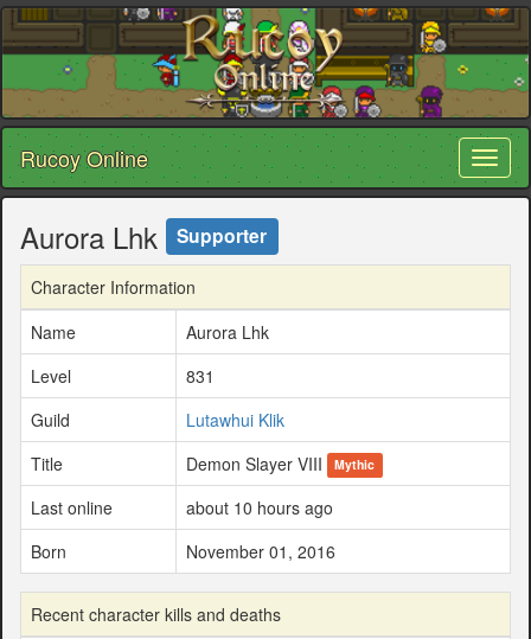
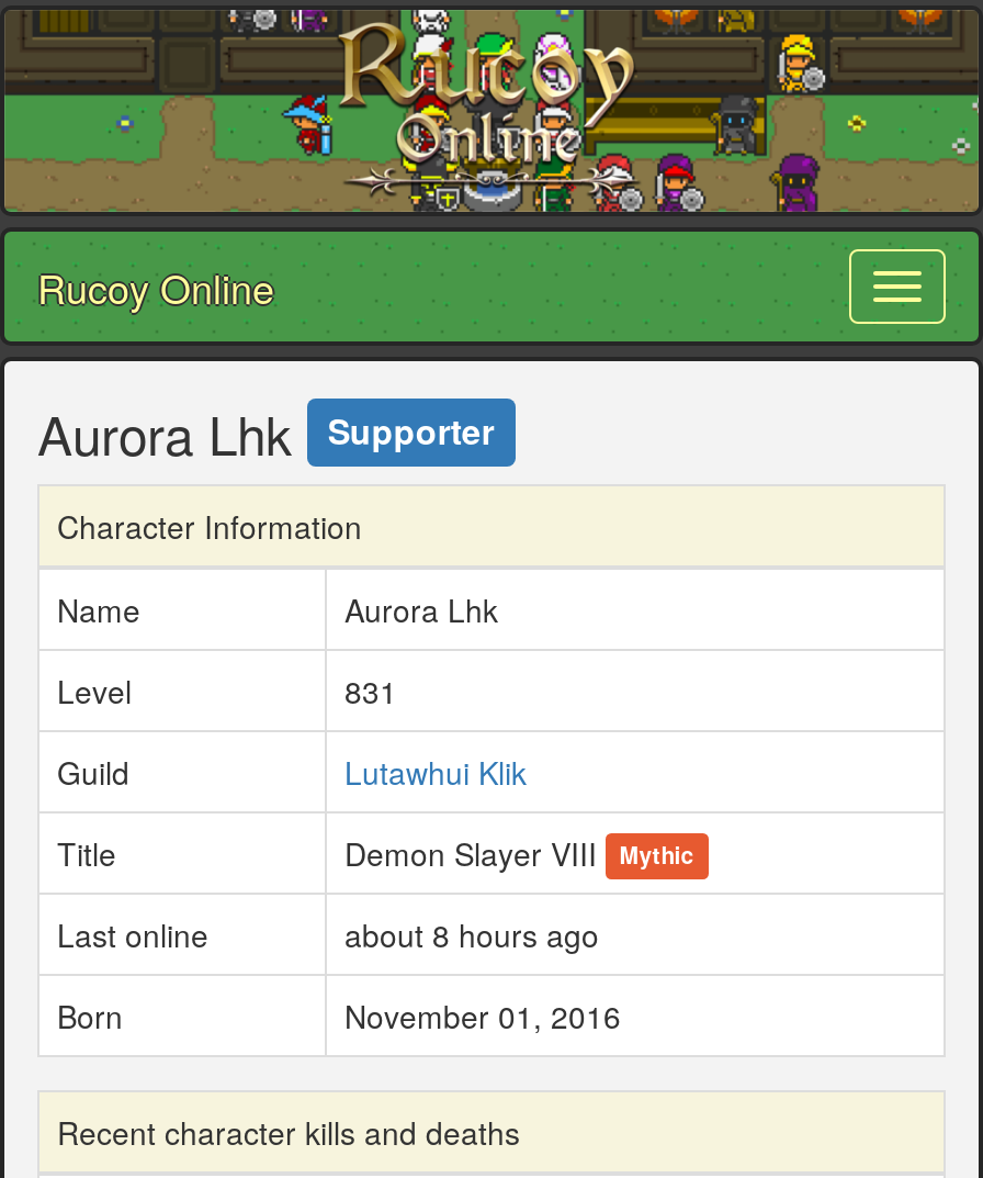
[186,495,333,519] about 10 hours ago -> [344,911,599,955] about 8 hours ago

